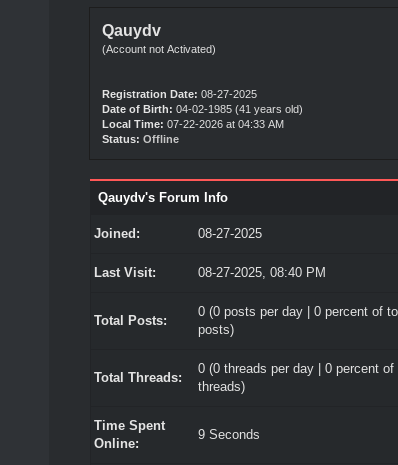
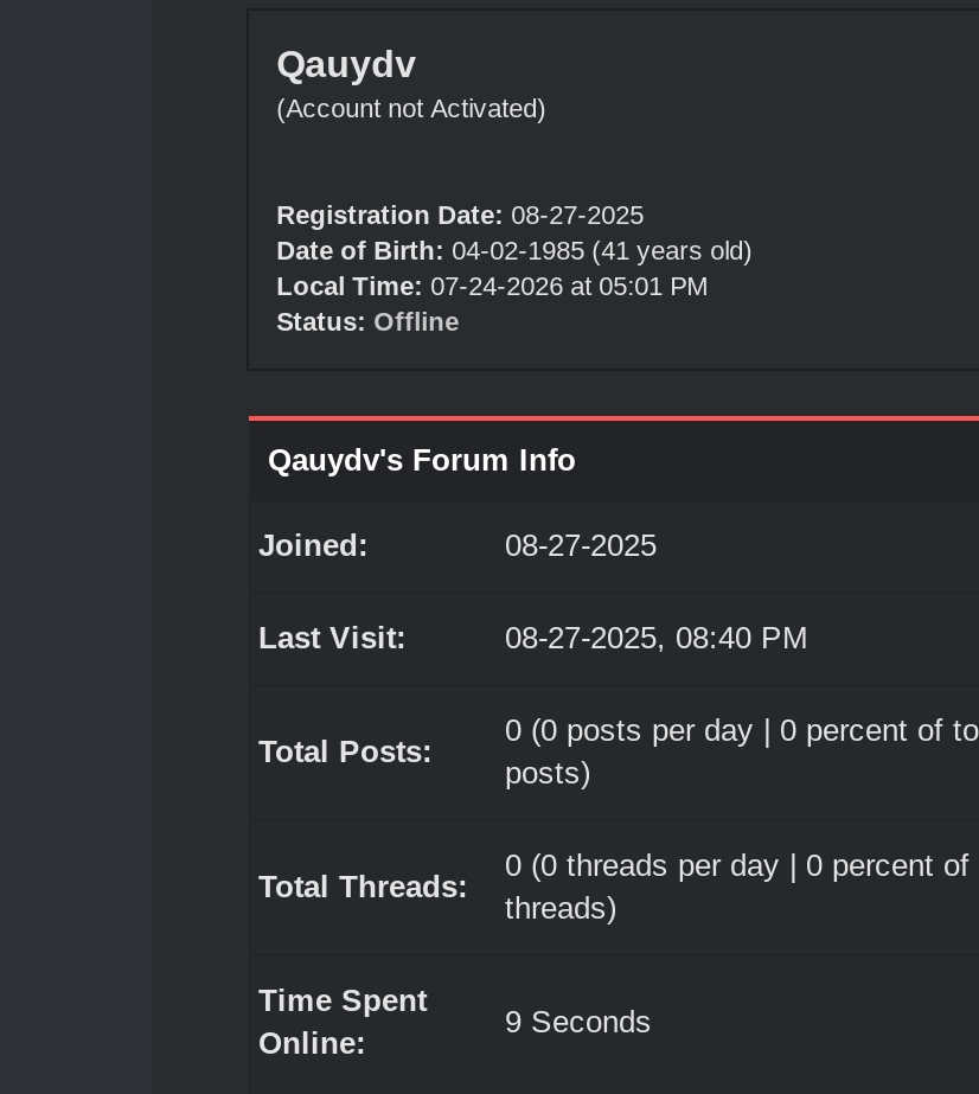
[102,118,284,130] Local Time: 07-22-2026 at 04:33 AM -> [276,271,708,300] Local Time: 07-24-2026 at 05:01 PM

